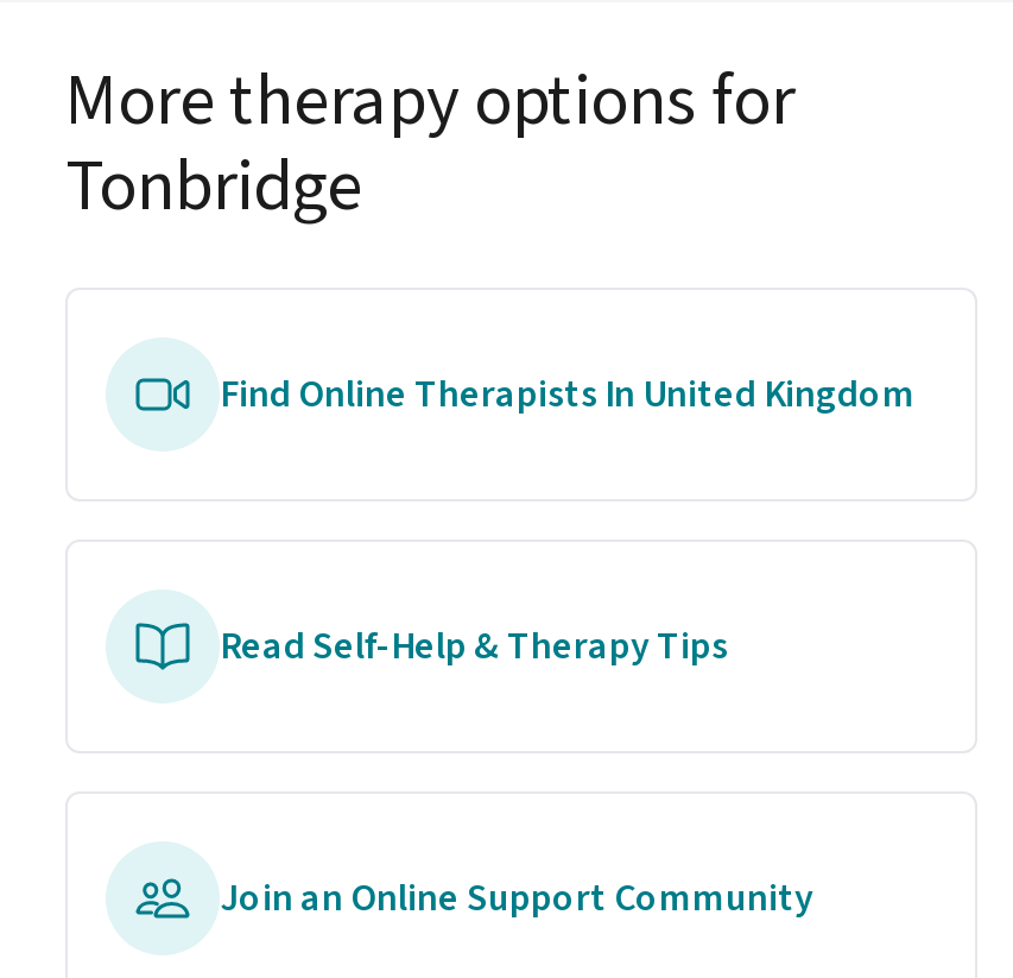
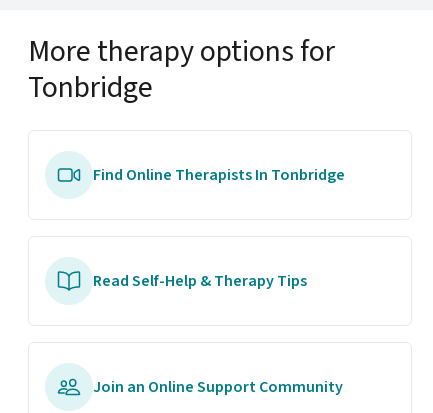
[220,369,916,422] Find Online Therapists In United Kingdom -> [93,164,345,186] Find Online Therapists In Tonbridge

